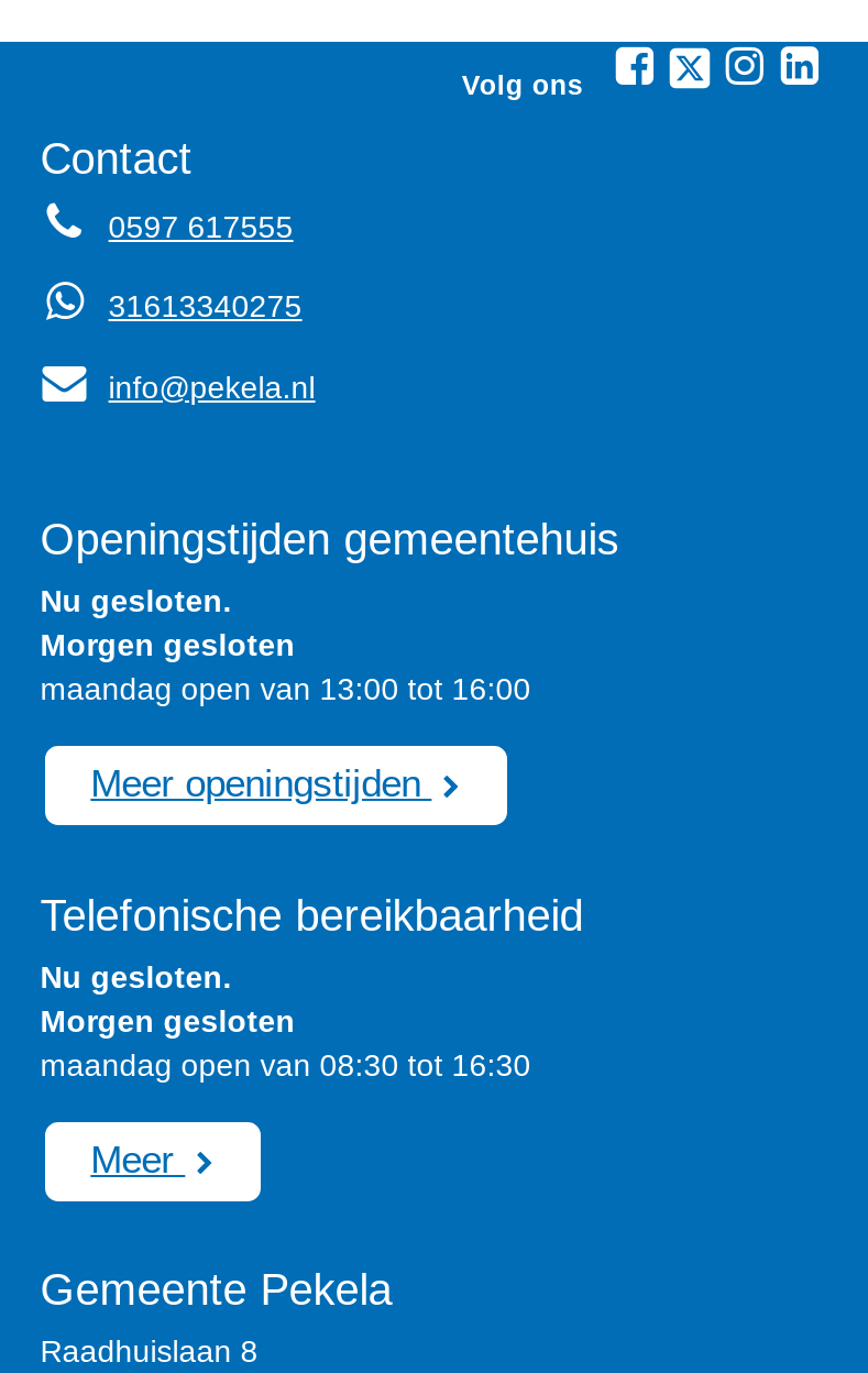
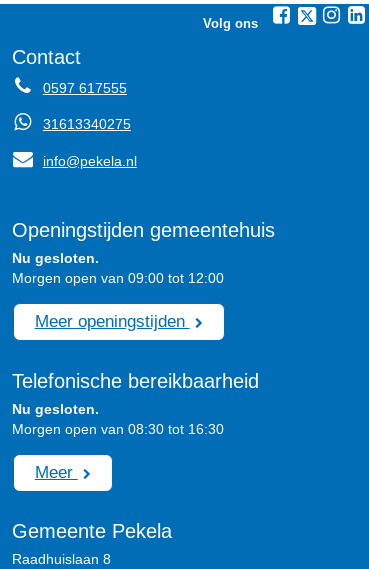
[40,627,531,707] Morgen gesloten | maandag open van 13:00 tot 16:00 -> [12,270,224,286] Morgen open van 09:00 tot 12:00
[40,1003,531,1082] Morgen gesloten | maandag open van 08:30 tot 16:30 -> [12,421,224,437] Morgen open van 08:30 tot 16:30

